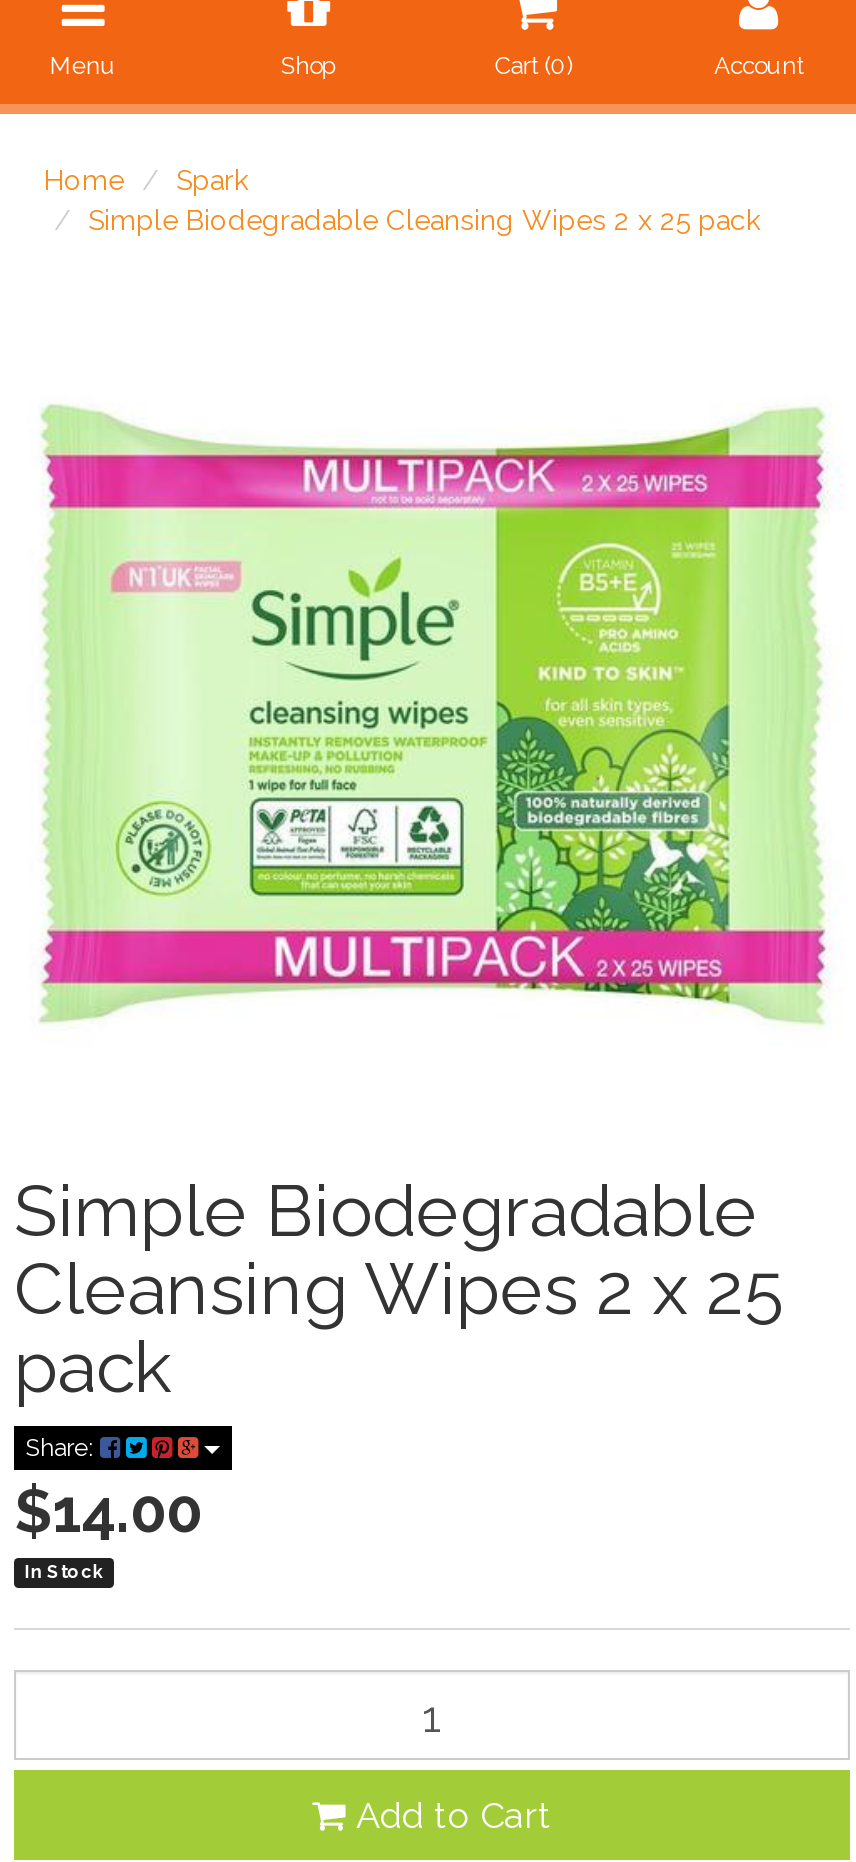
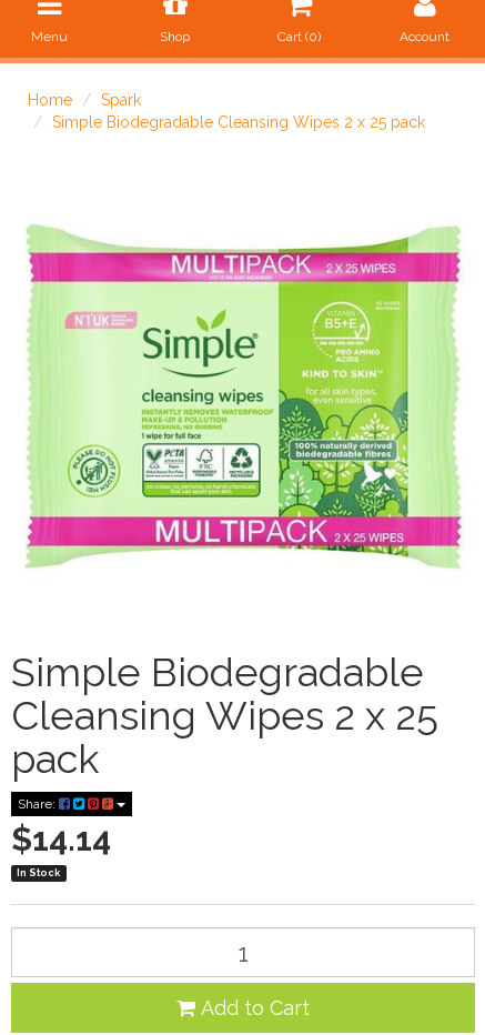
[14,1476,202,1546] $14.00 -> [11,820,111,859] $14.14

